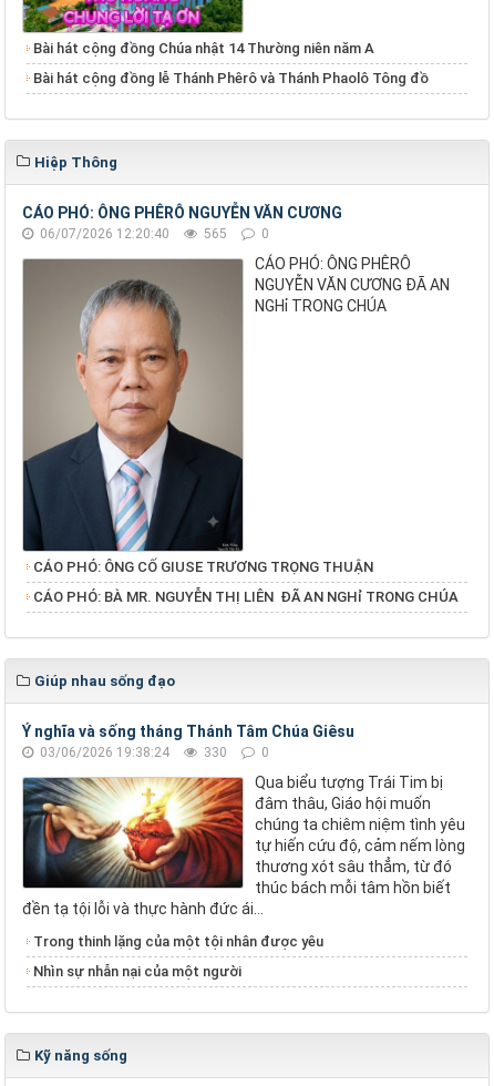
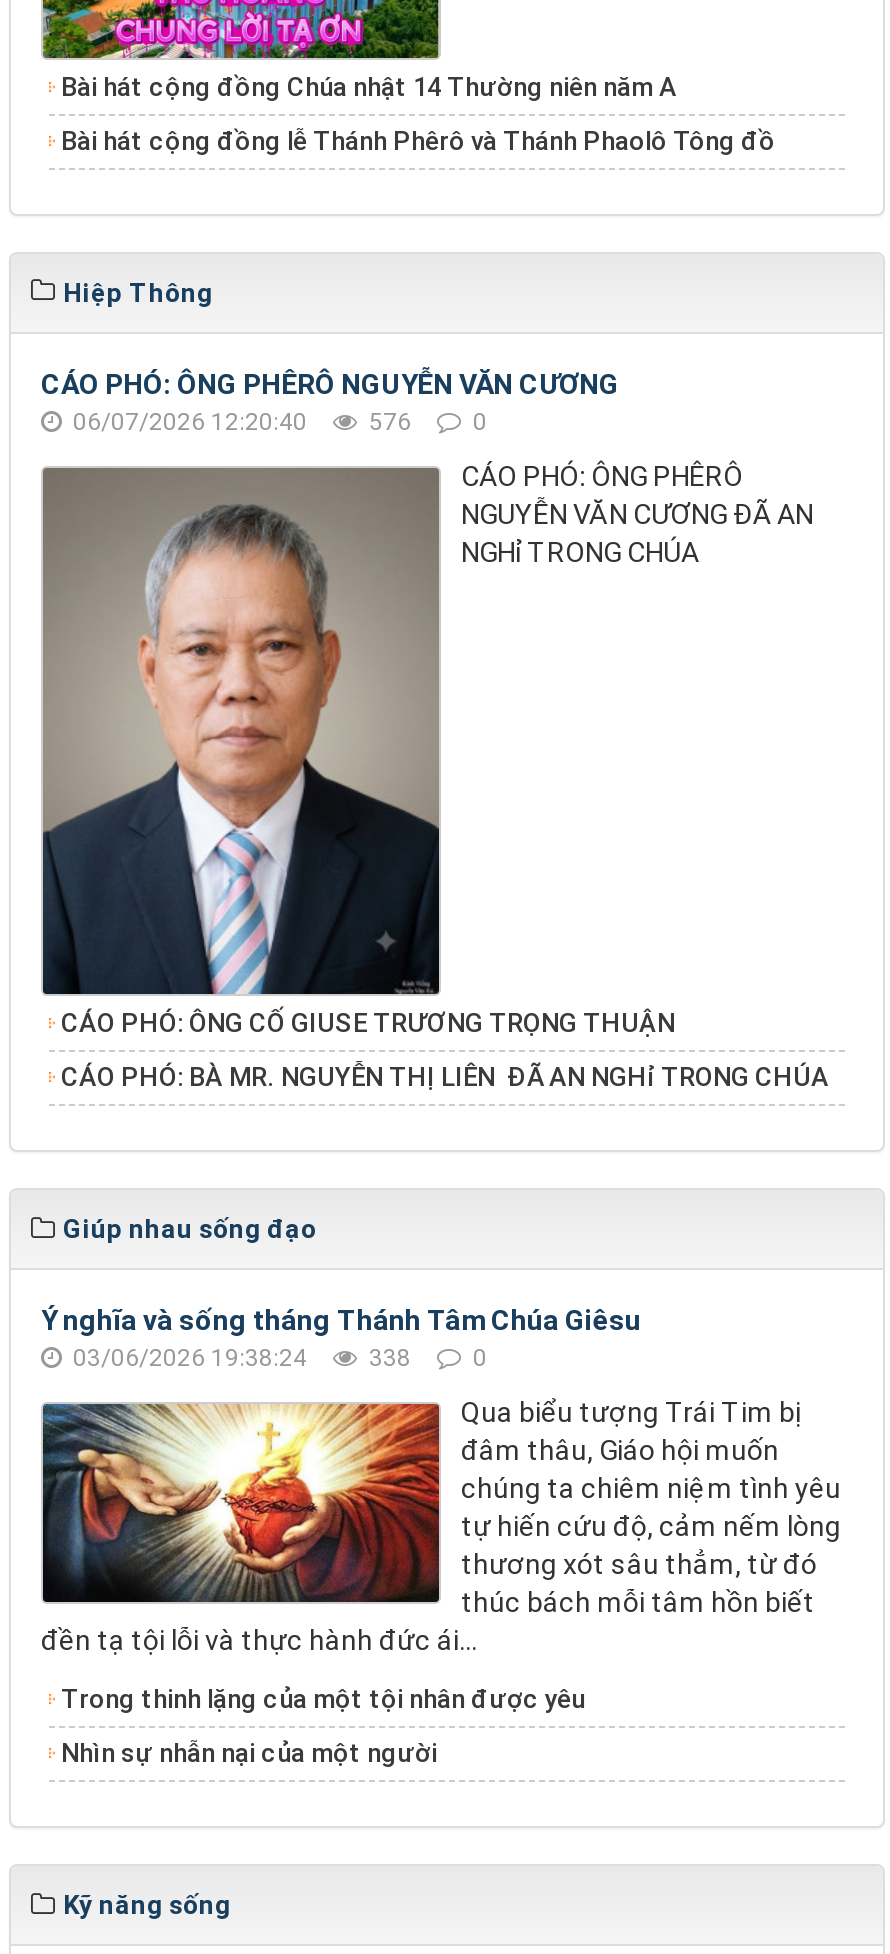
[37,226,269,241] 06/07/2026 12:20:40 565 0 -> [67,408,487,436] 06/07/2026 12:20:40 576 0
[37,745,269,761] 03/06/2026 19:38:24 330 0 -> [67,1345,487,1373] 03/06/2026 19:38:24 338 0

